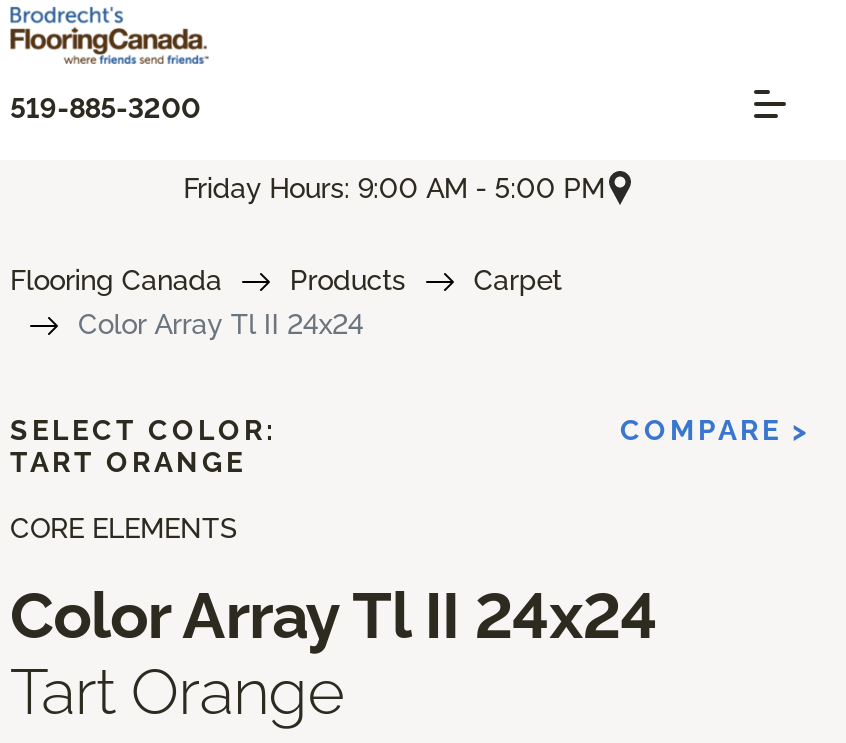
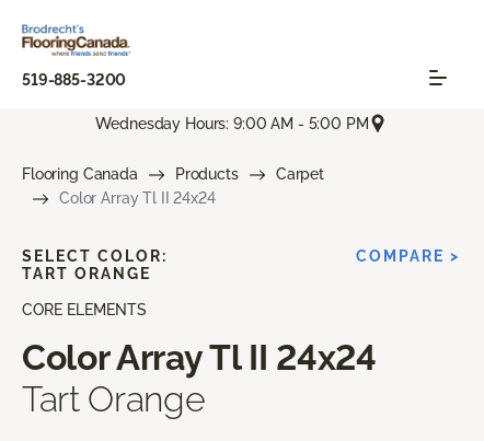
[183,171,605,203] Friday Hours: 9:00 AM - 5:00 PM -> [96,115,369,132] Wednesday Hours: 9:00 AM - 5:00 PM

